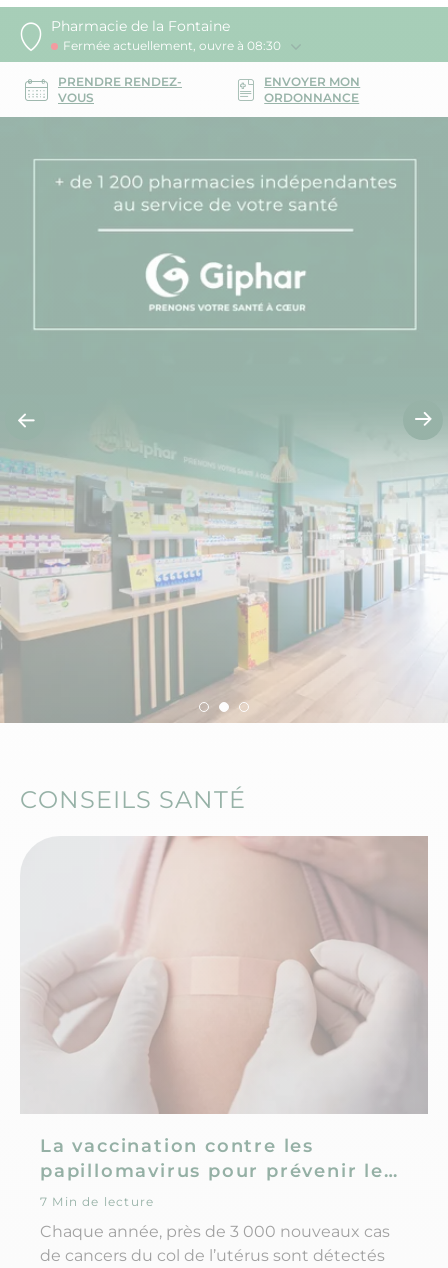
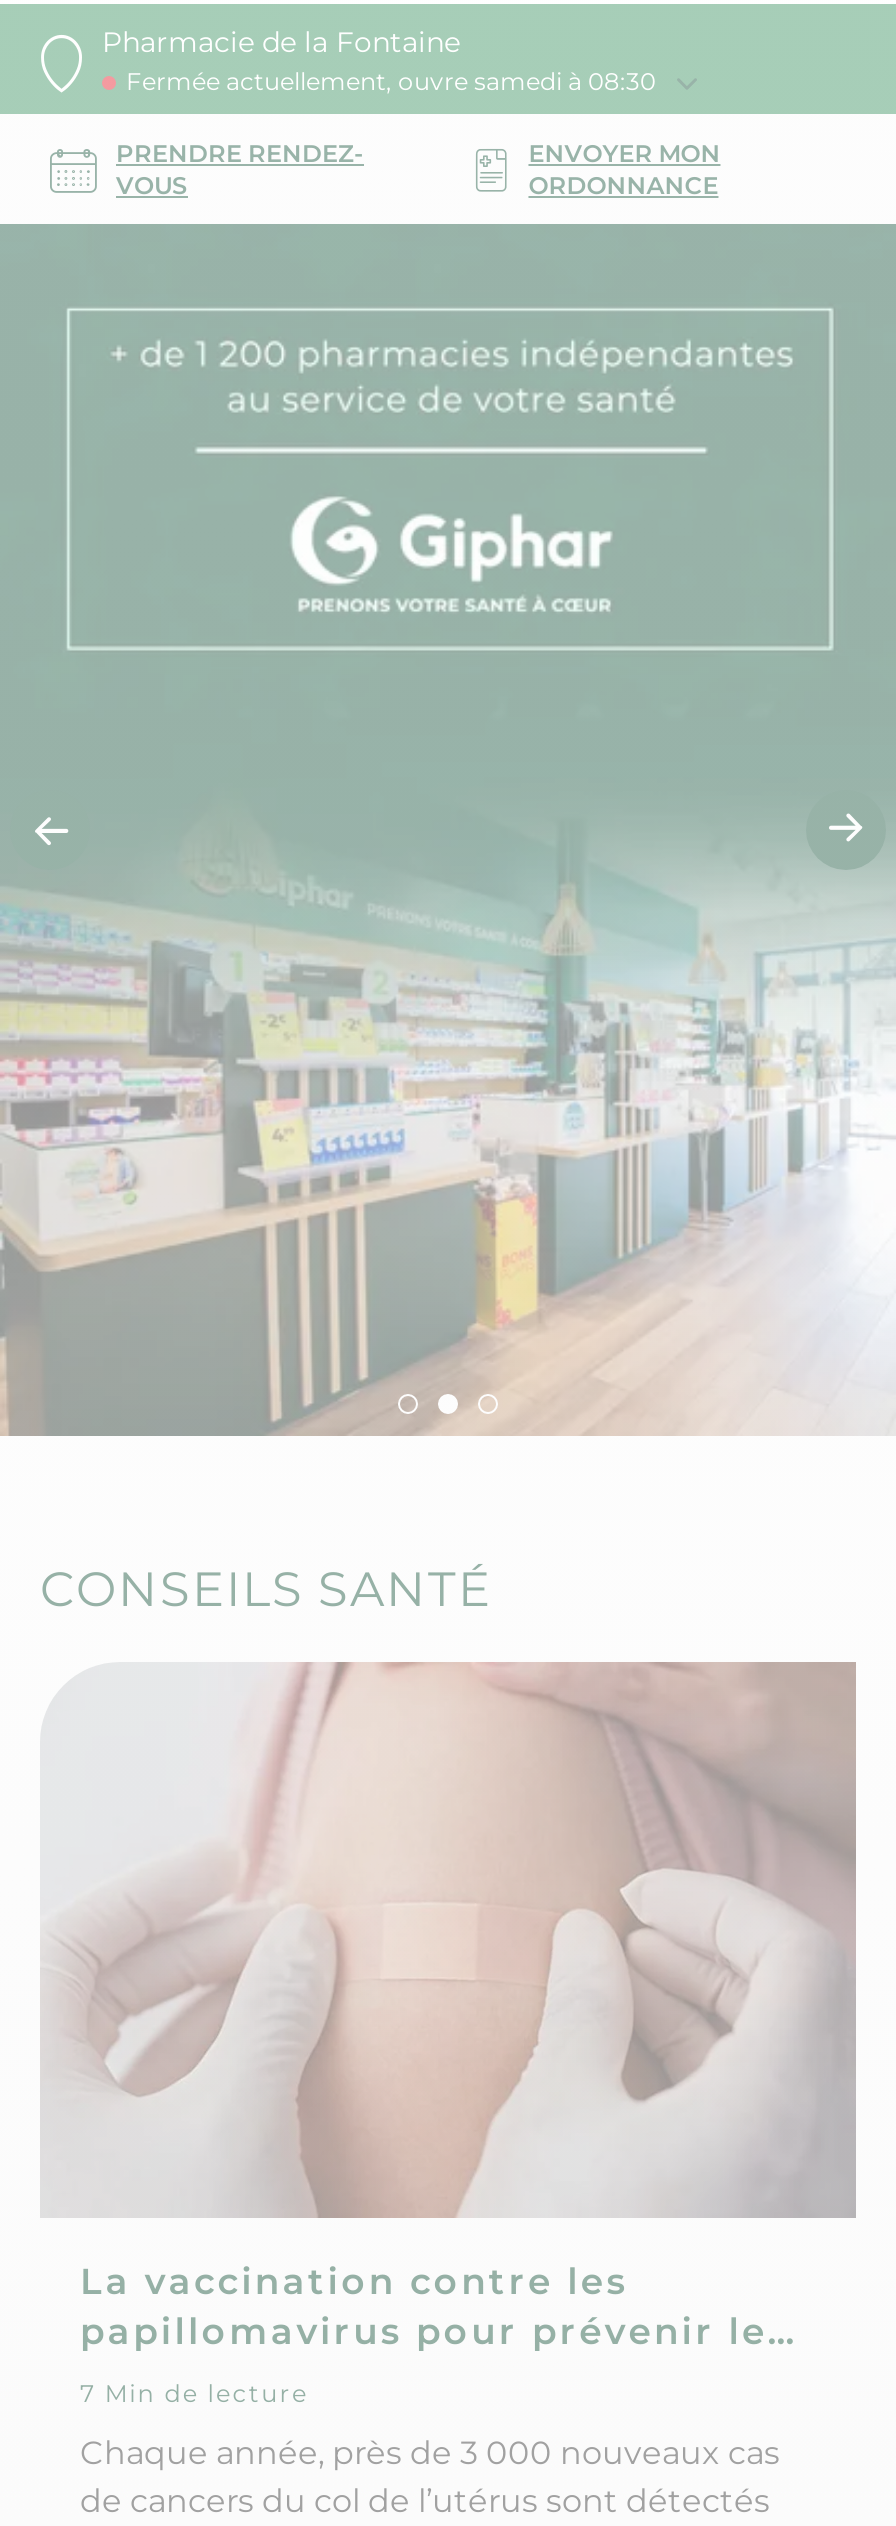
[63,38,281,53] Fermée actuellement, ouvre à 08:30 -> [126,66,656,96] Fermée actuellement, ouvre samedi à 08:30

